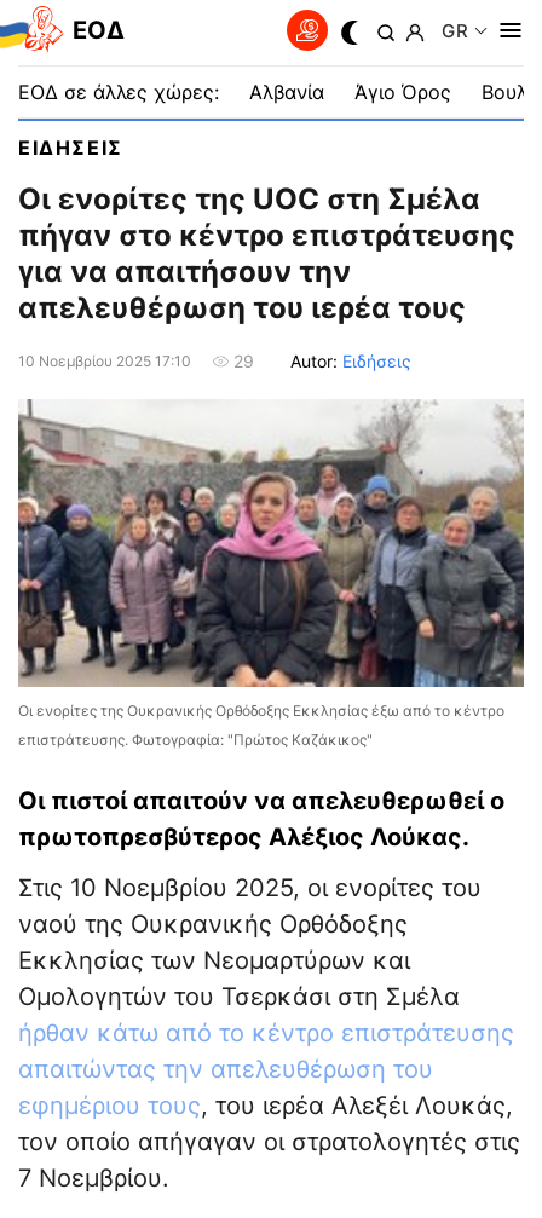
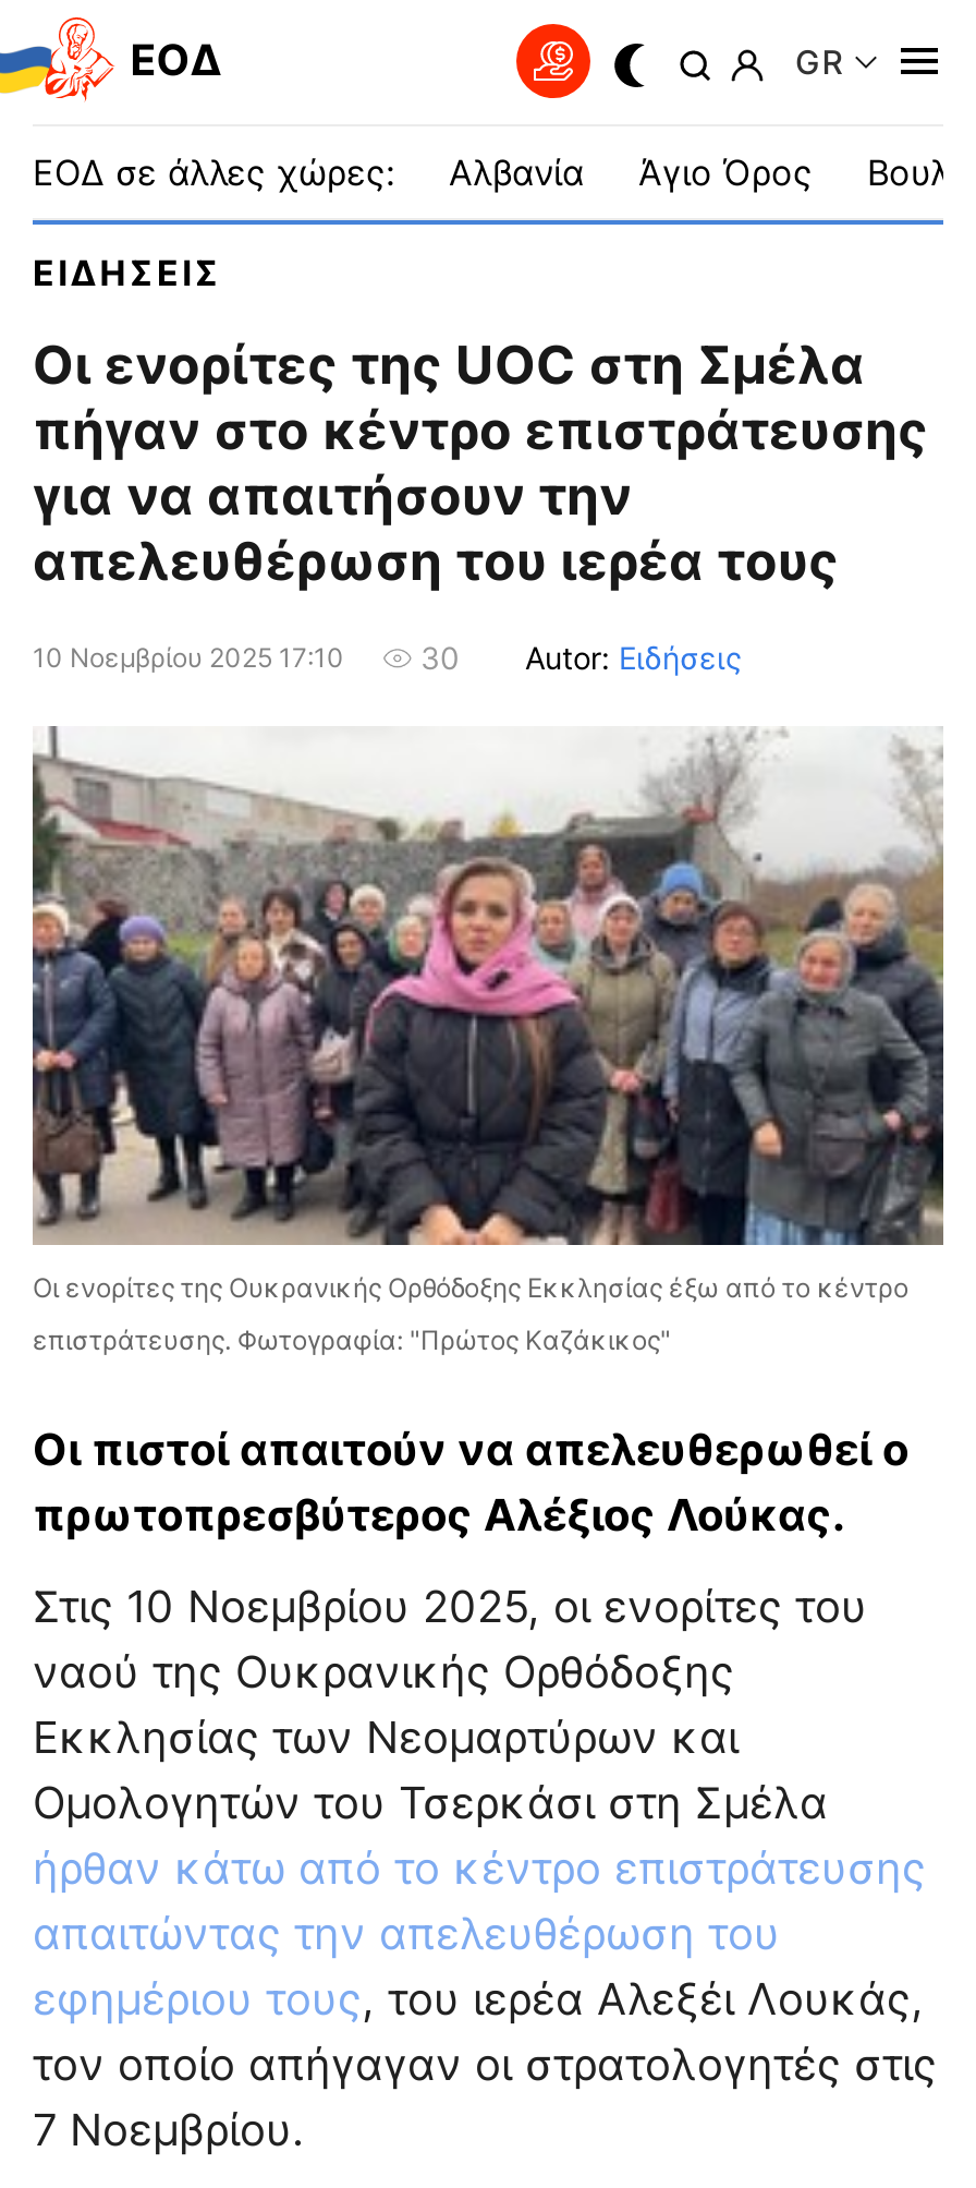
[233,350,411,372] 29 Autor: Ειδήσεις -> [420,638,743,676] 30 Autor: Ειδήσεις

